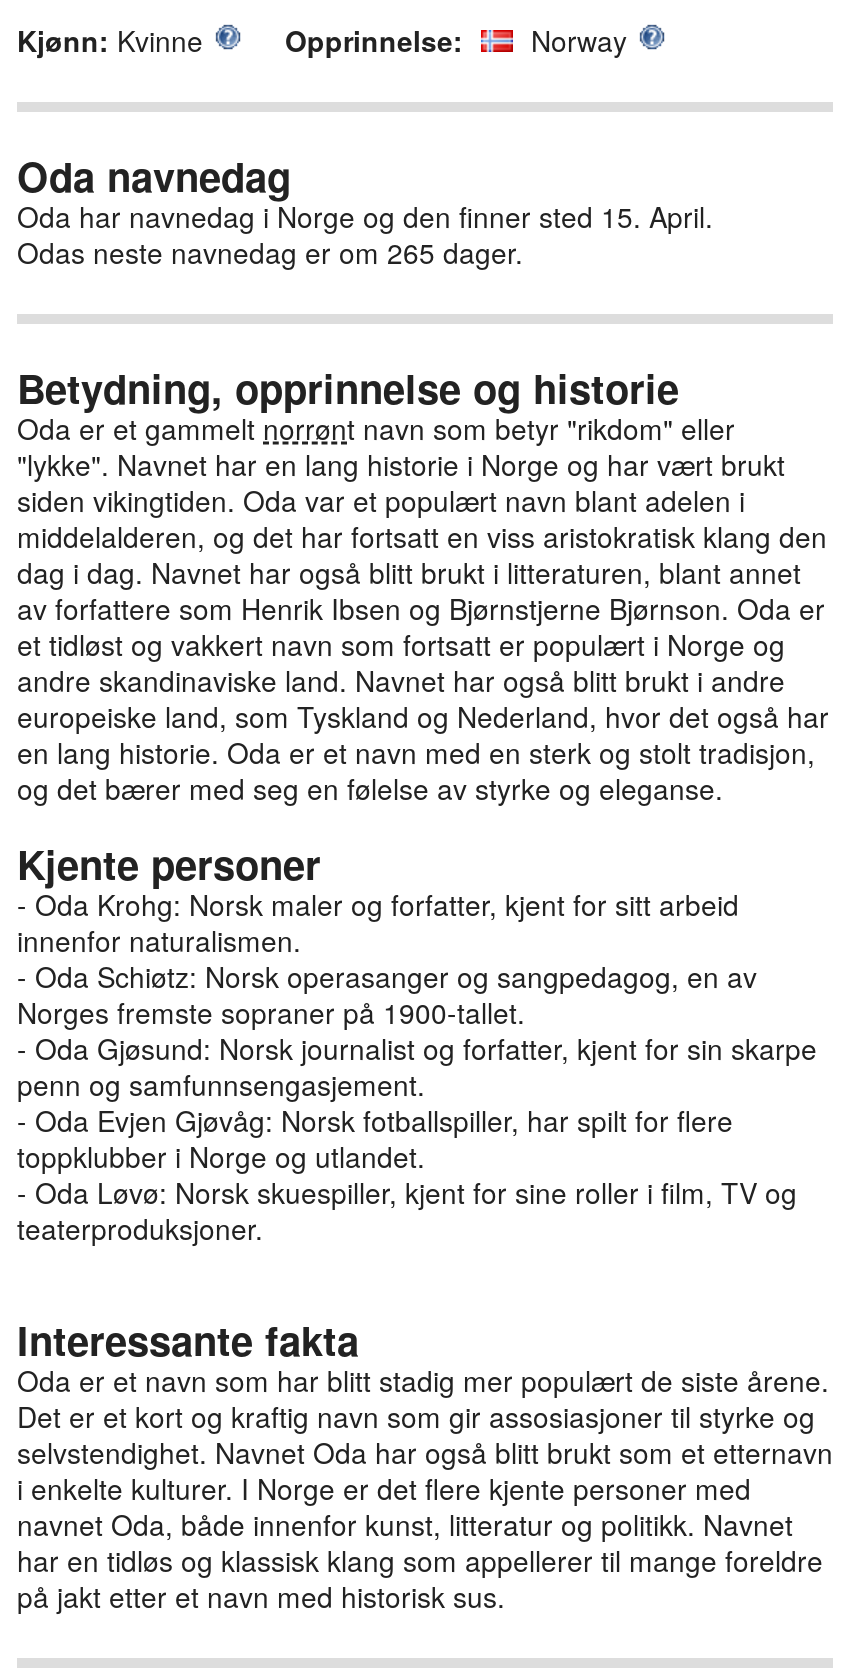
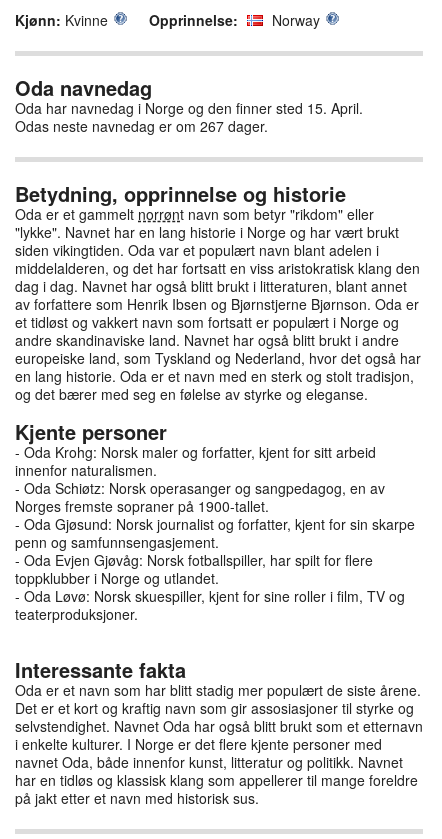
[17,232,523,272] Odas neste navnedag er om 265 dager. -> [15,116,268,136] Odas neste navnedag er om 267 dager.

